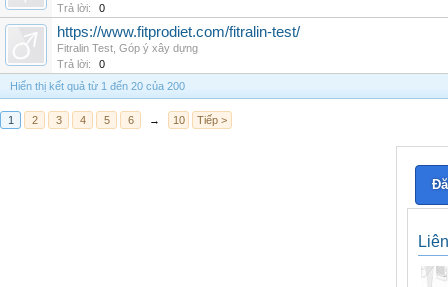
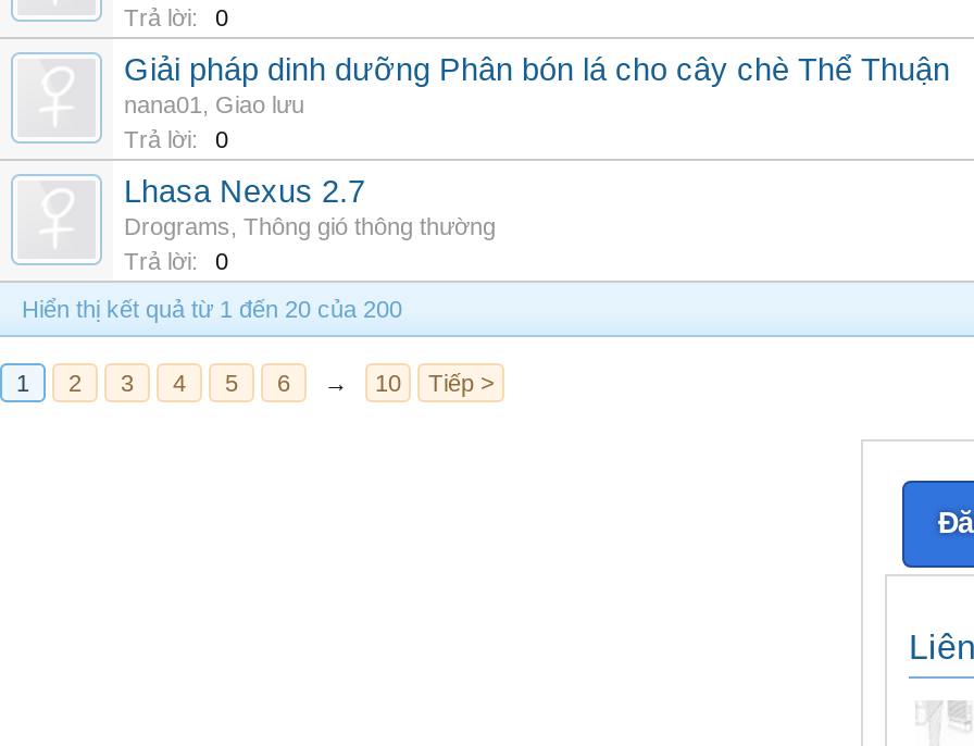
[57,24,300,54] https://www.fitprodiet.com/fitralin-test/ | Fitralin Test, Góp ý xây dựng -> [124,52,950,239] Giải pháp dinh dưỡng Phân bón lá cho cây chè Thể Thuận | nana01, Giao lưu | Trả lời: | 0 | Lhasa Nexus 2.7 | Drograms, Thông gió thông thường

